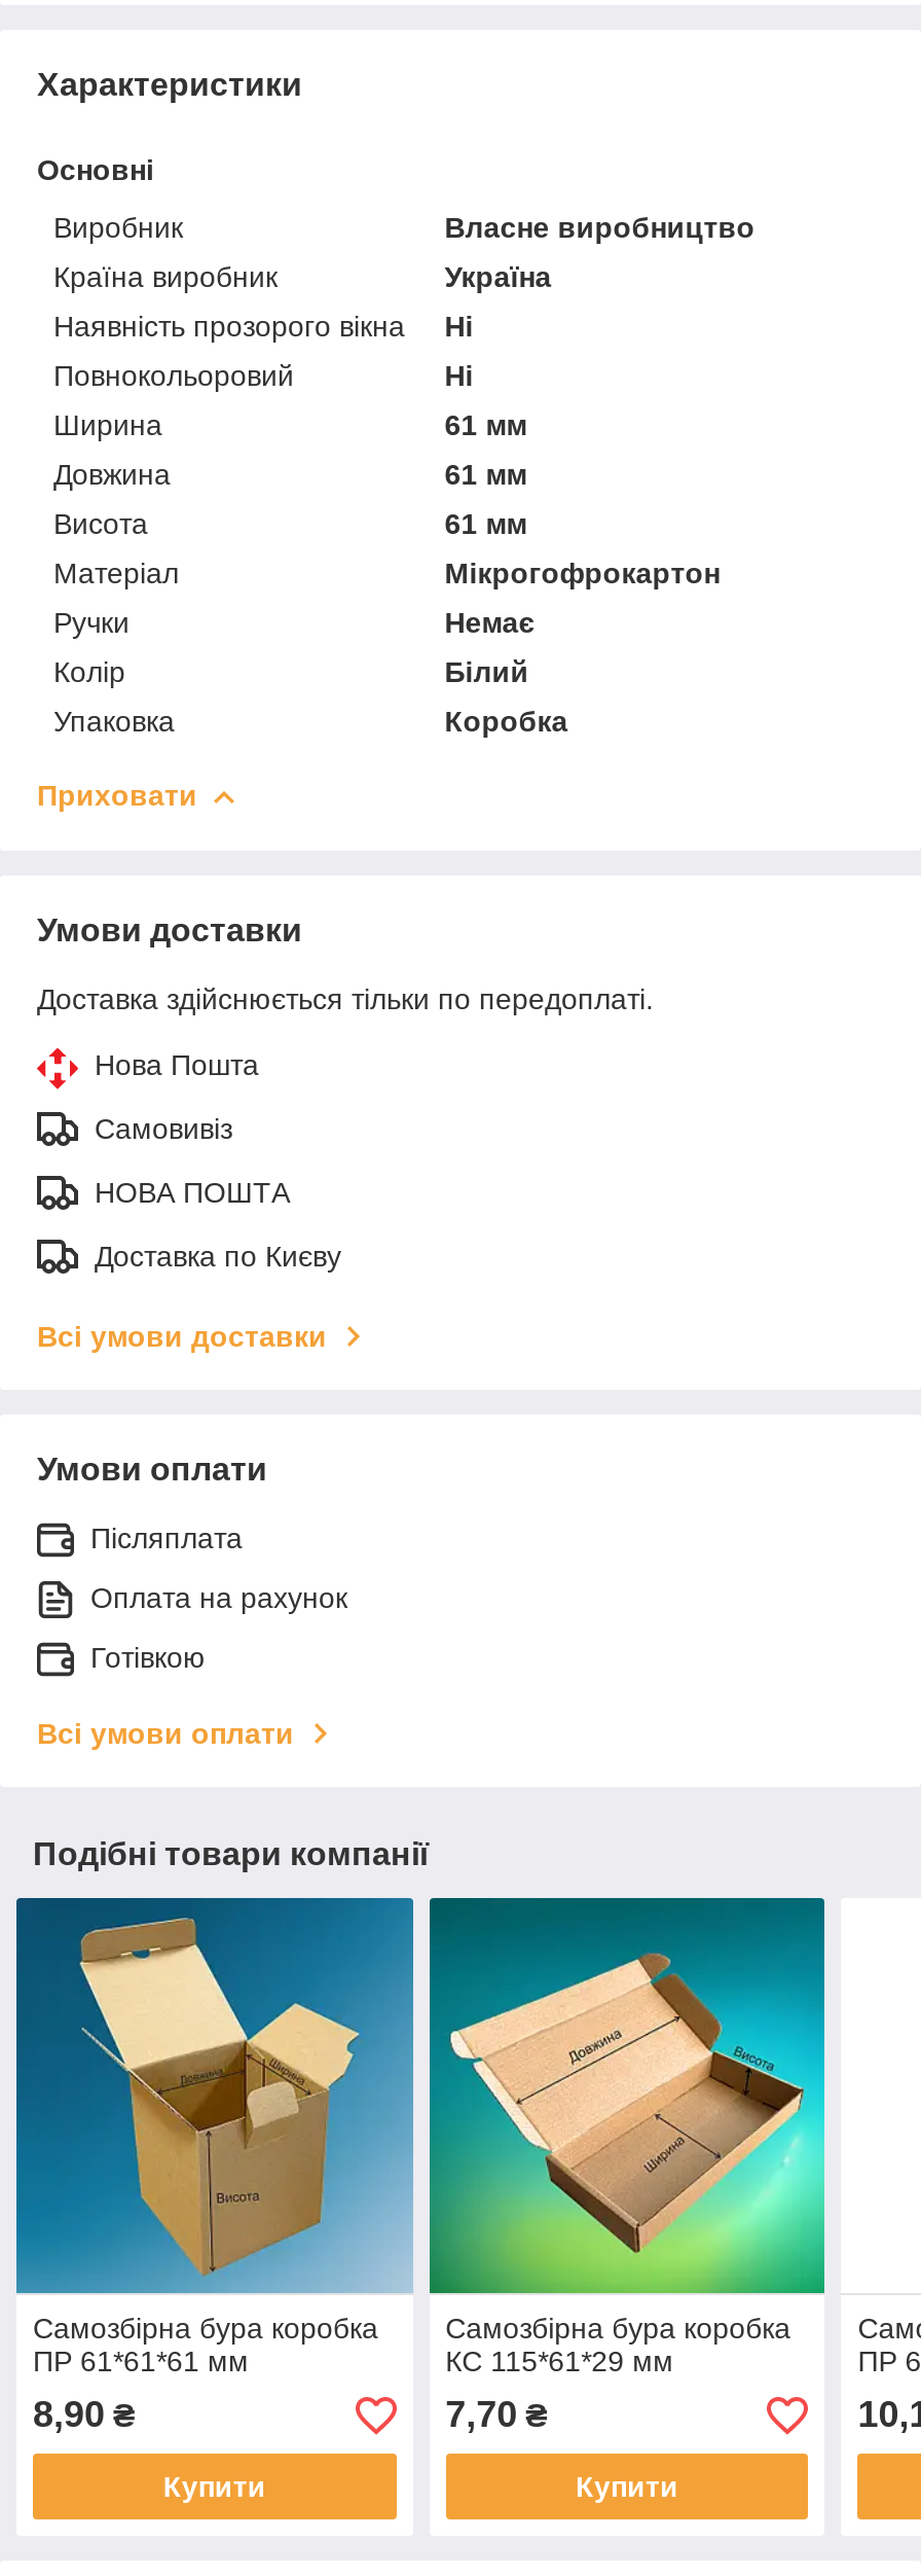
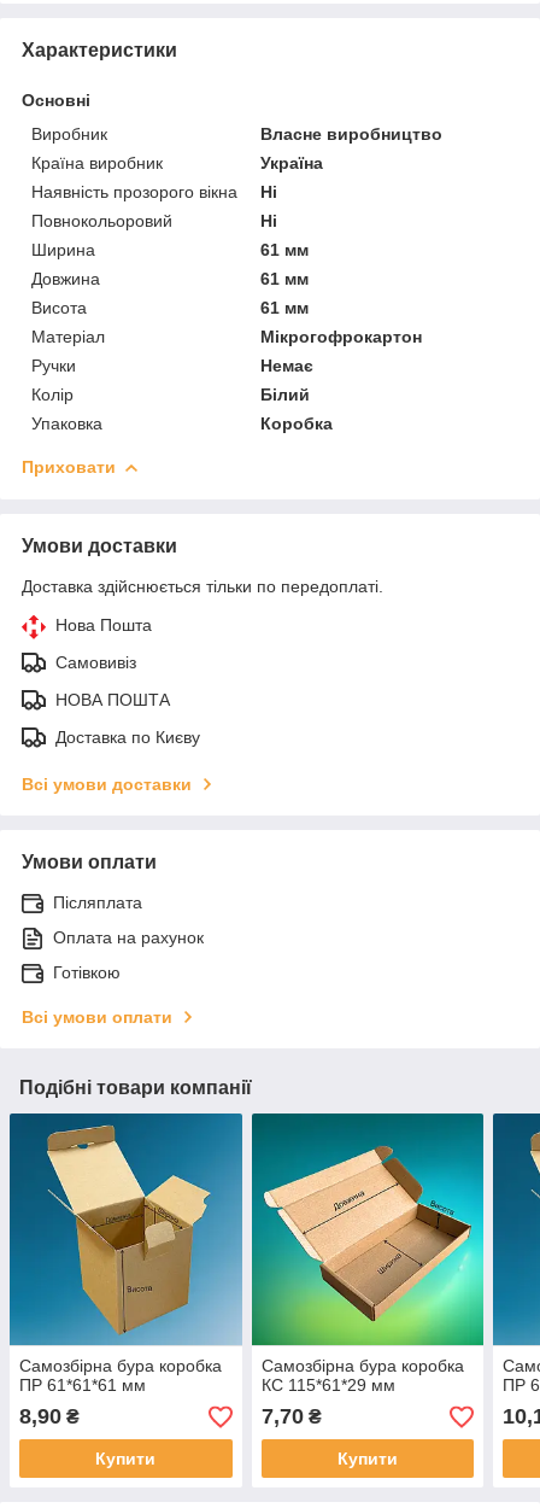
none -> [492,1112,536,1346] [image]

